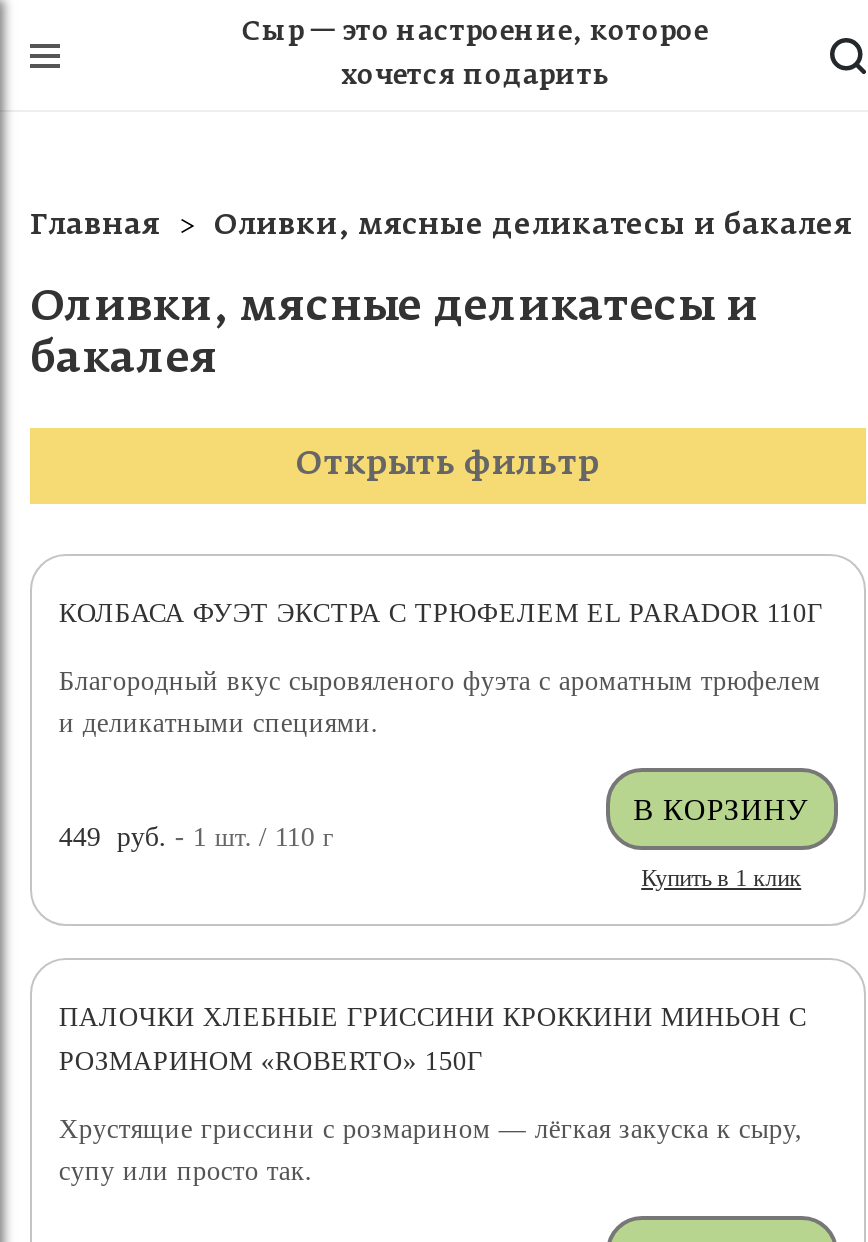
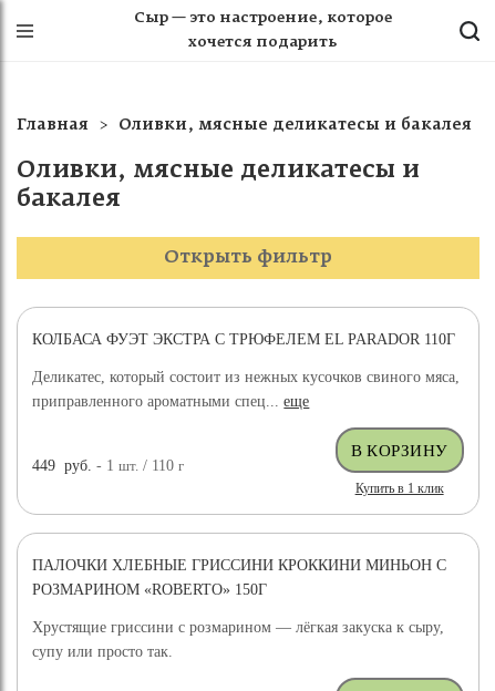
[59,667,821,739] Благородный вкус сыровяленого фуэта с ароматным трюфелем | и деликатными специями. -> [33,369,460,410] Деликатес, который состоит из нежных кусочков свиного мяса, | приправленного ароматными спец... еще

